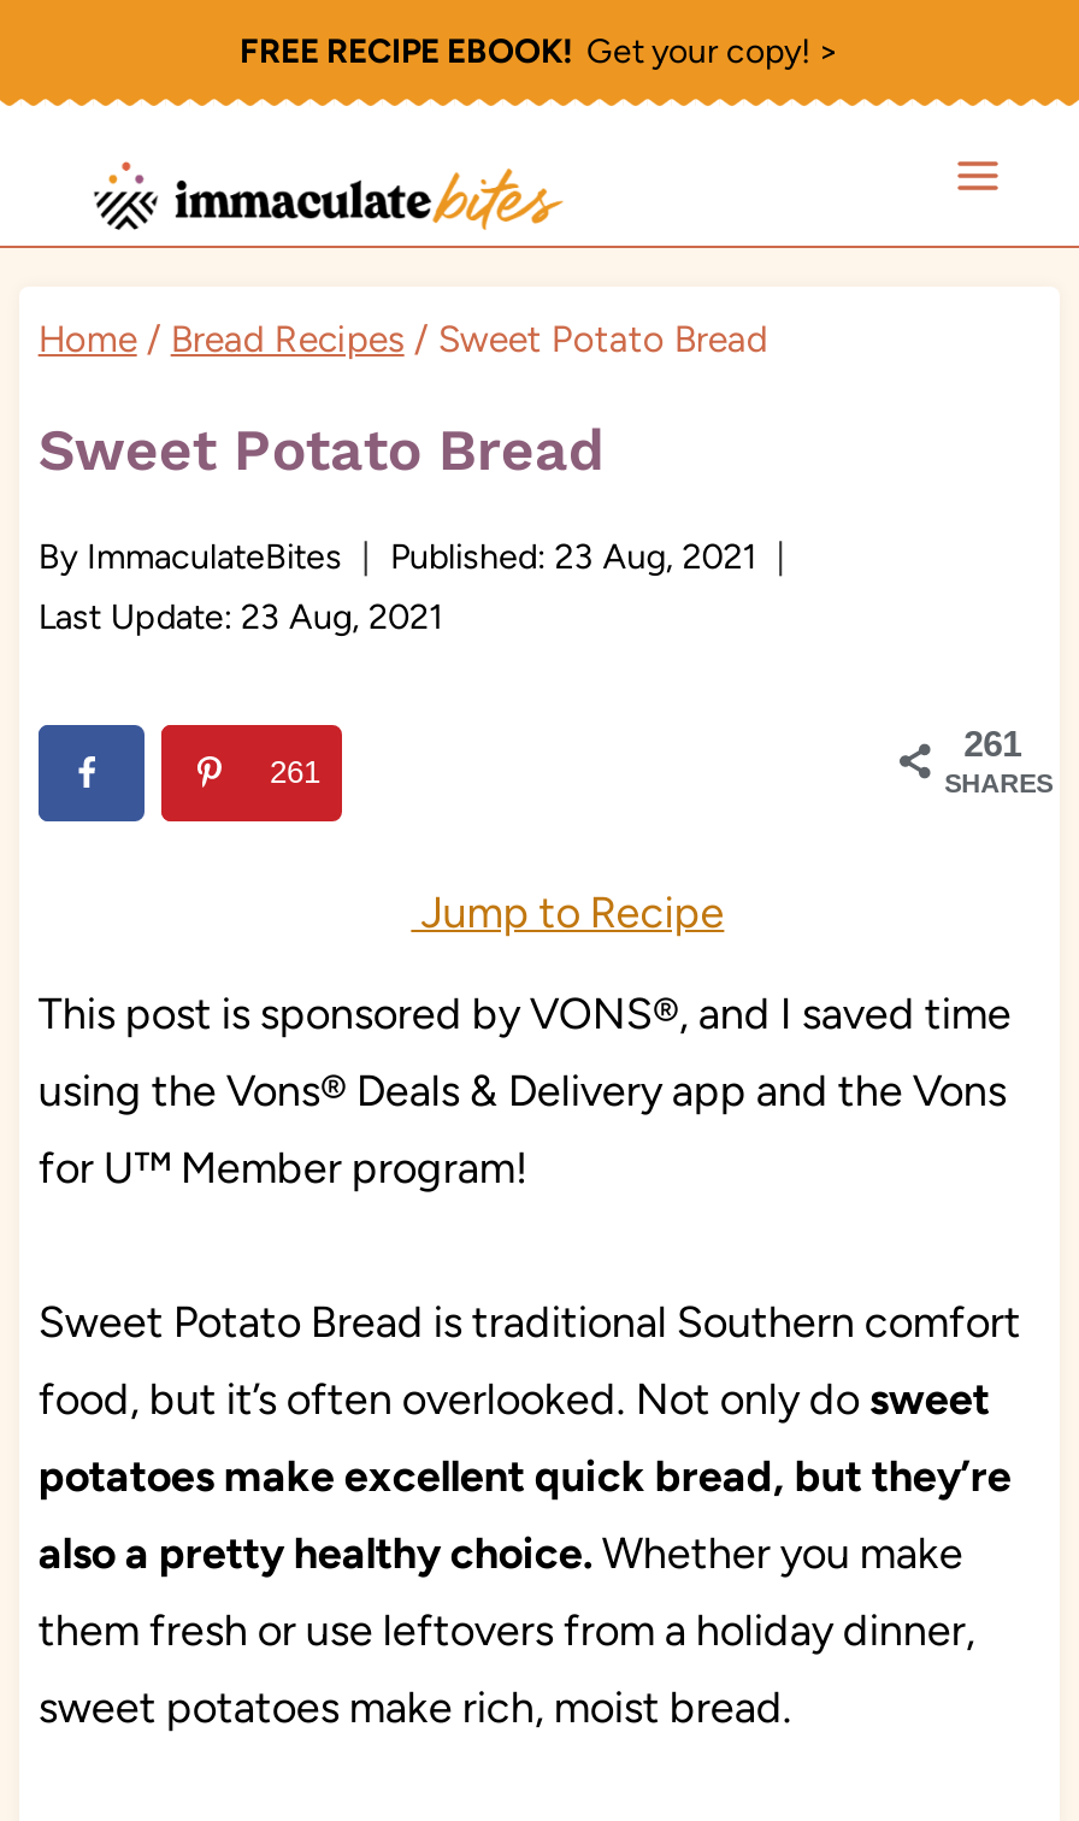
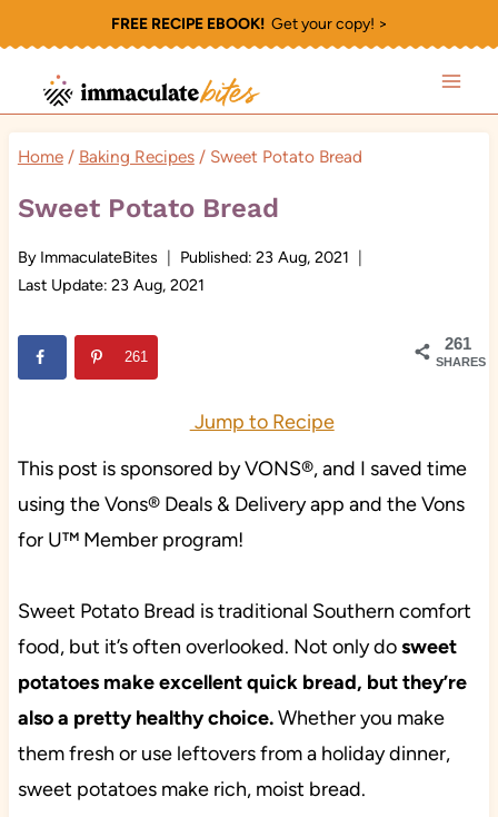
[38,315,768,361] Home / Bread Recipes / Sweet Potato Bread -> [18,145,362,167] Home / Baking Recipes / Sweet Potato Bread

